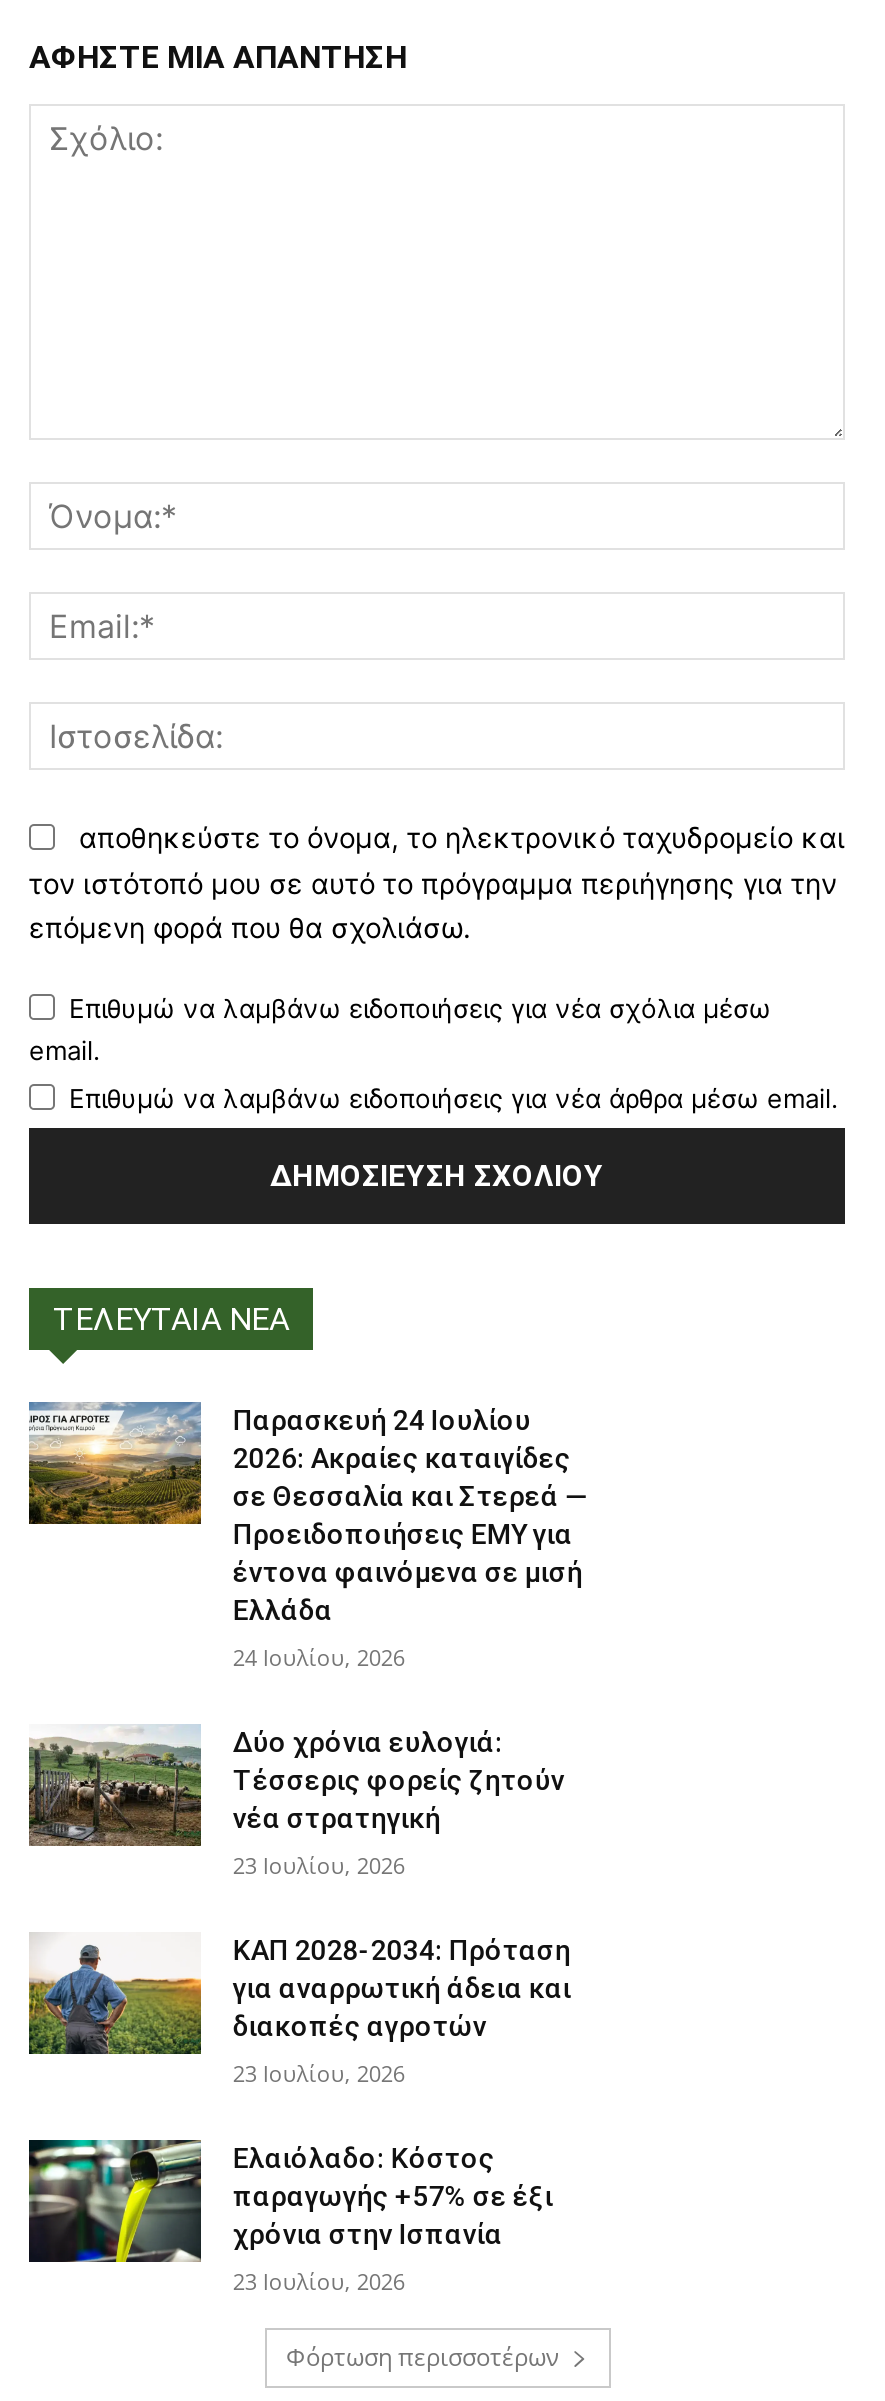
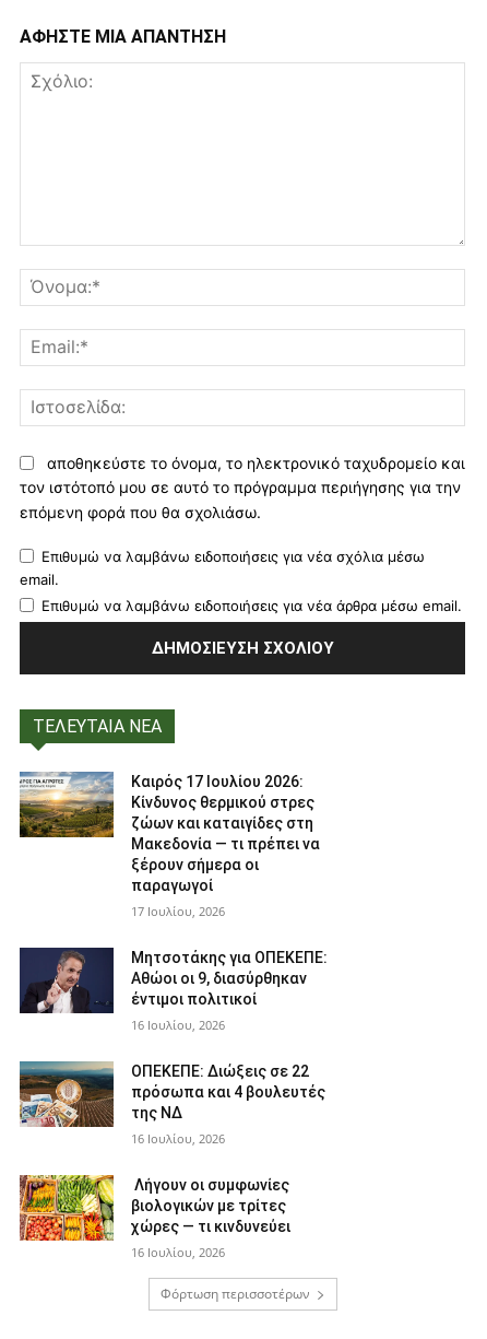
[233,1405,587,1627] Παρασκευή 24 Ιουλίου | 2026: Ακραίες καταιγίδες | σε Θεσσαλία και Στερεά — | Προειδοποιήσεις ΕΜΥ για | έντονα φαινόμενα σε μισή | Ελλάδα -> [131,773,320,894] Καιρός 17 Ιουλίου 2026: | Κίνδυνος θερμικού στρες | ζώων και καταιγίδες στη | Μακεδονία — τι πρέπει να | ξέρουν σήμερα οι | παραγωγοί
[233,1643,405,1673] 24 Ιουλίου, 2026 -> [131,903,225,919] 17 Ιουλίου, 2026
[27,1725,565,1849] [image] | Δύο χρόνια ευλογιά: | Τέσσερις φορείς ζητούν | νέα στρατηγική -> [19,947,327,1014] [image] | Μητσοτάκης για ΟΠΕΚΕΠΕ: | Αθώοι οι 9, διασύρθηκαν | έντιμοι πολιτικοί
[233,1851,405,1881] 23 Ιουλίου, 2026 -> [131,1016,225,1033] 16 Ιουλίου, 2026
[27,1933,571,2057] [image] | ΚΑΠ 2028-2034: Πρόταση | για αναρρωτική άδεια και | διακοπές αγροτών -> [19,1060,325,1128] [image] | ΟΠΕΚΕΠΕ: Διώξεις σε 22 | πρόσωπα και 4 βουλευτές | της ΝΔ
[233,2059,405,2089] 23 Ιουλίου, 2026 -> [131,1130,225,1147] 16 Ιουλίου, 2026
[27,2137,553,2265] [image] | Ελαιόλαδο: Κόστος | παραγωγής +57% σε έξι | χρόνια στην Ισπανία -> [19,1174,290,1242] [image] | Λήγουν οι συμφωνίες | βιολογικών με τρίτες | χώρες — τι κινδυνεύει
[233,2267,405,2297] 23 Ιουλίου, 2026 -> [131,1244,225,1260] 16 Ιουλίου, 2026

